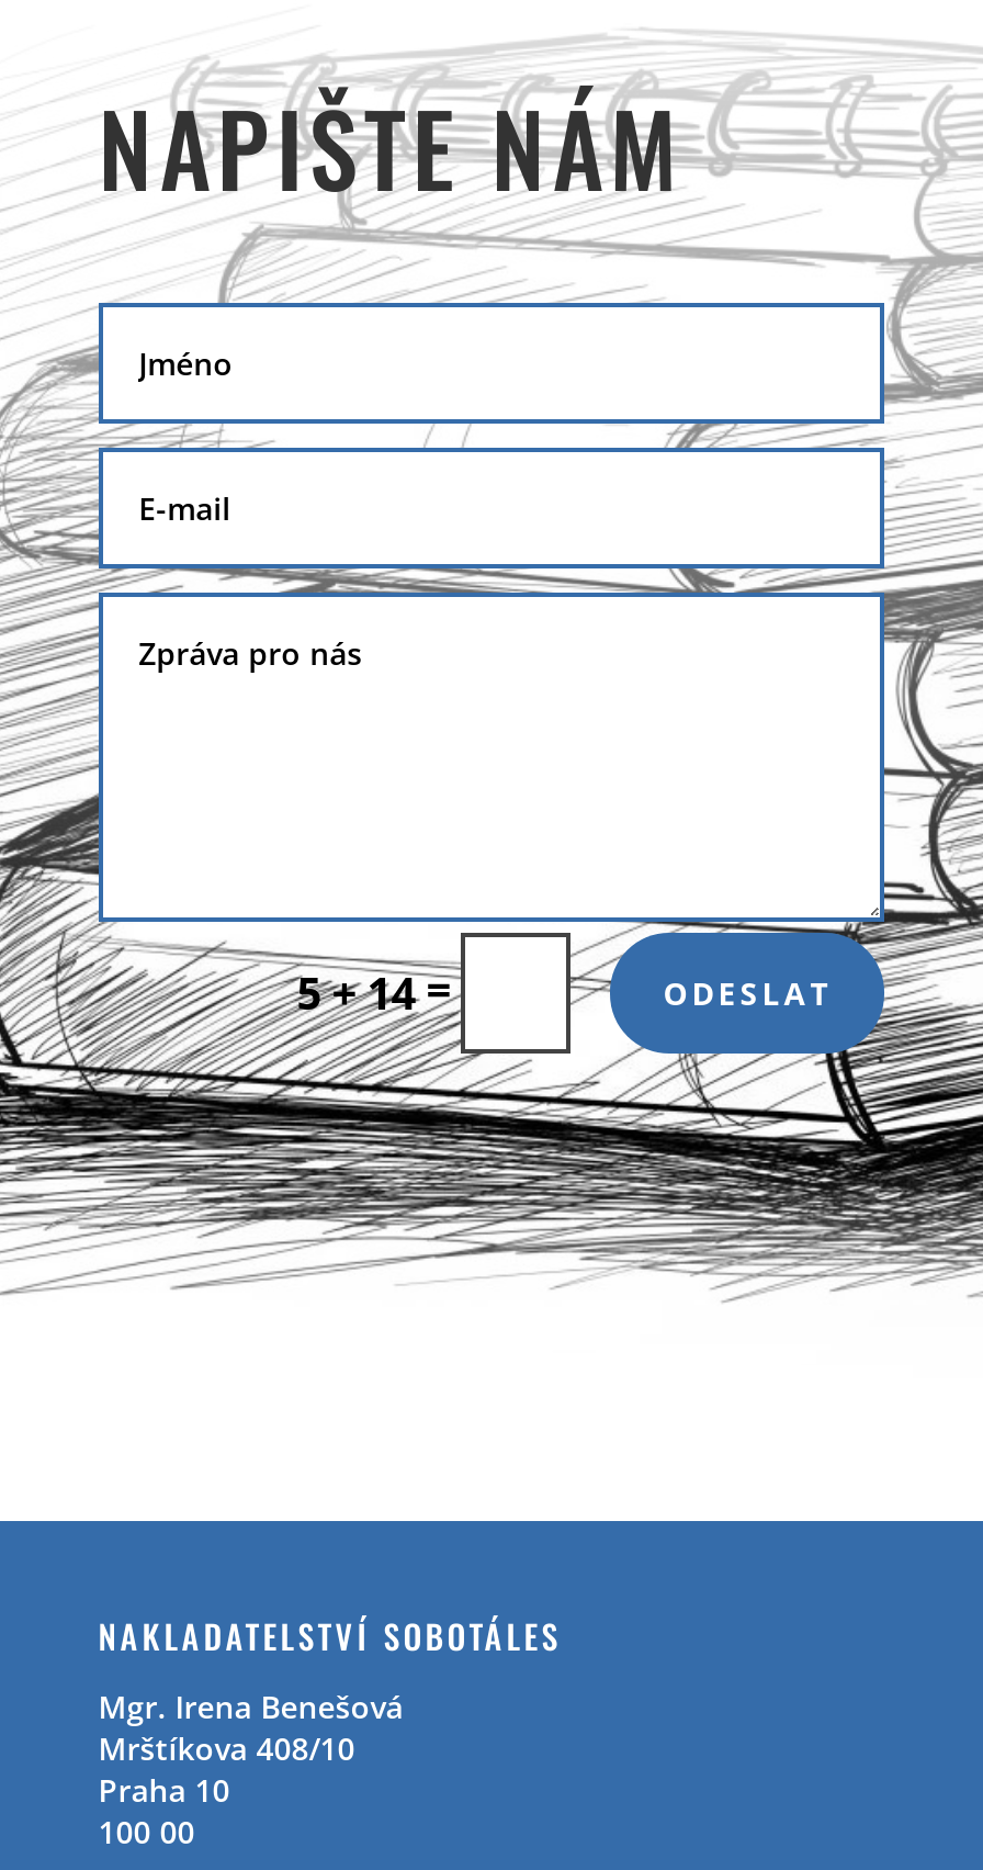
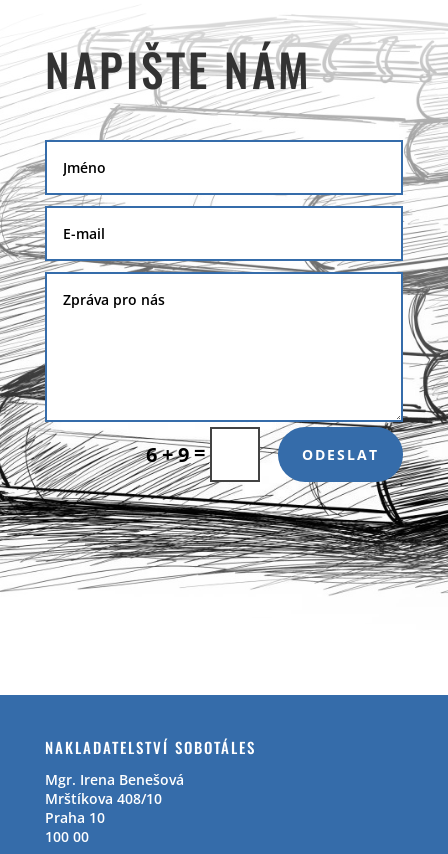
[297,960,461,1024] 5 + 14= -> [146,439,210,468] 6 + 9=

